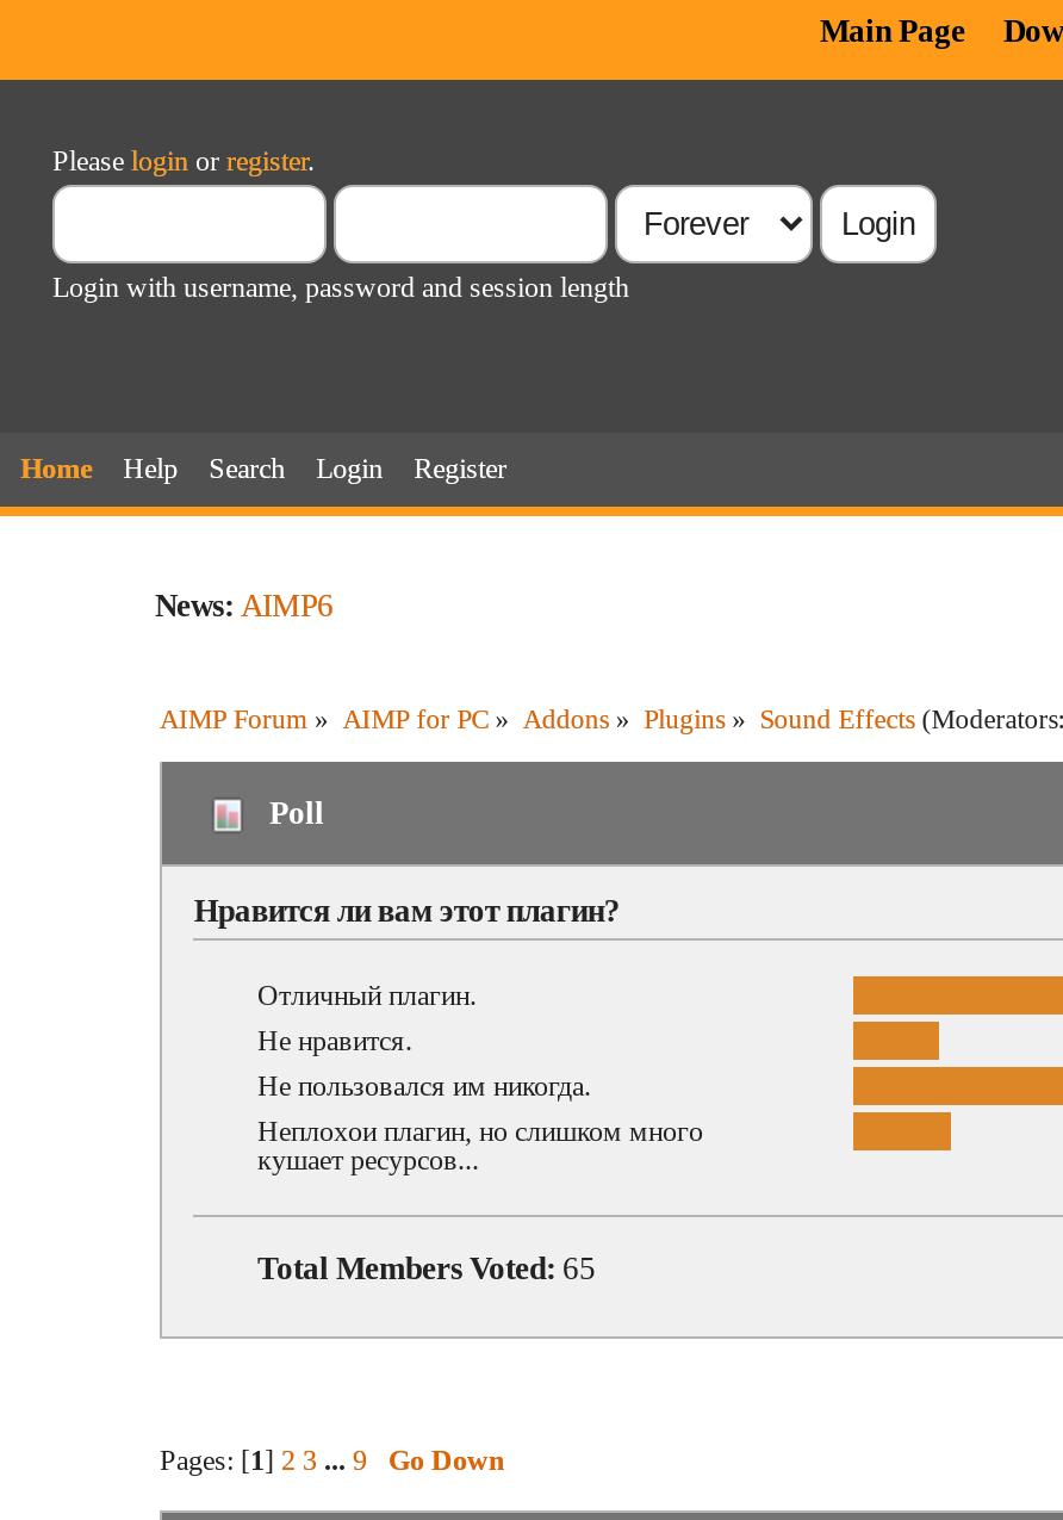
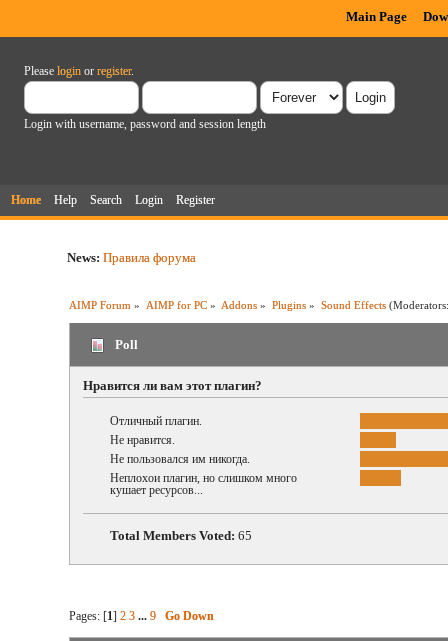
[155,588,334,623] News: AIMP6 -> [67,250,196,265] News: Правила форума

